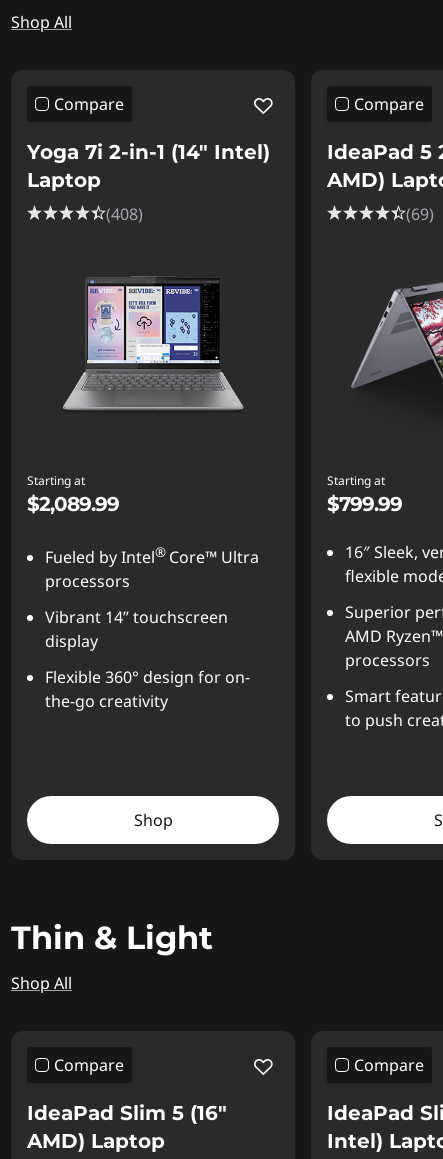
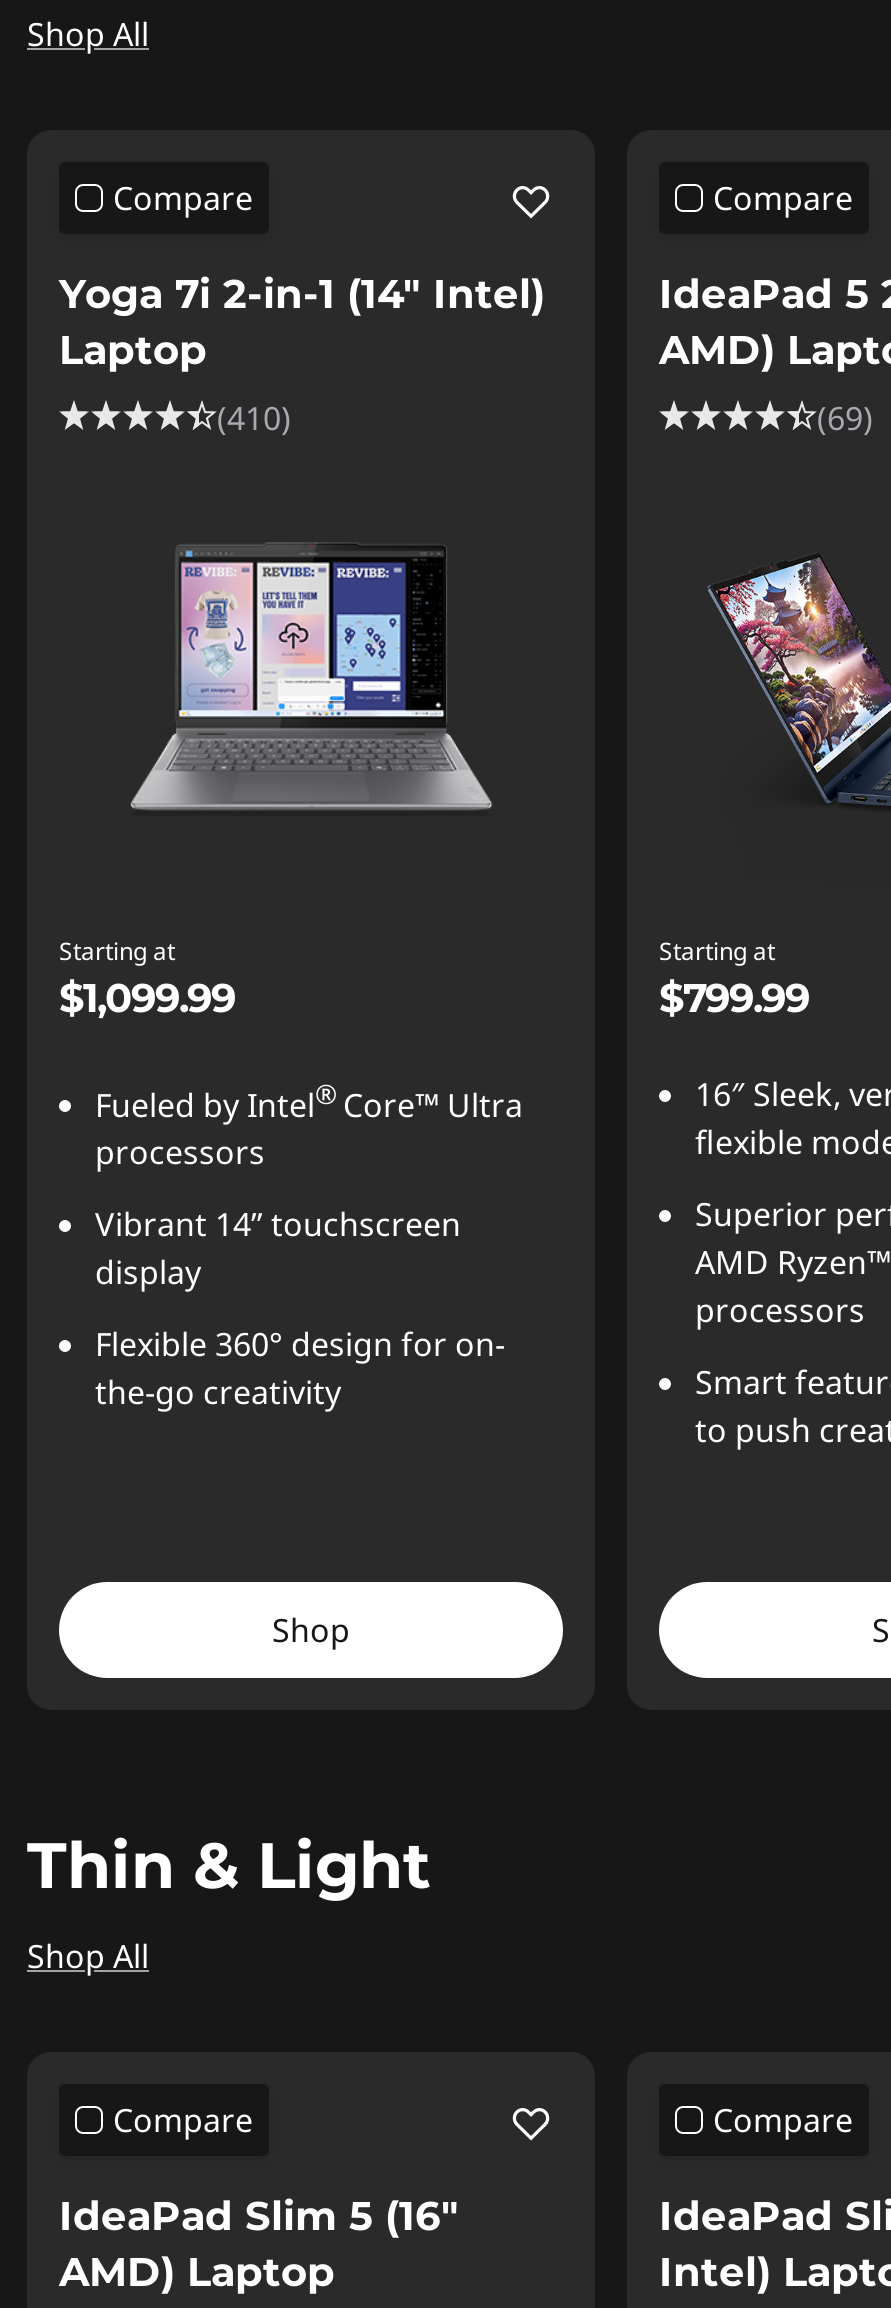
[106,203,143,225] (408) -> [217,396,291,440] (410)
[351,282,440,407] [image] -> [707,556,885,806] [image]
[27,492,119,516] $2,089.99 -> [59,974,235,1022] $1,099.99

